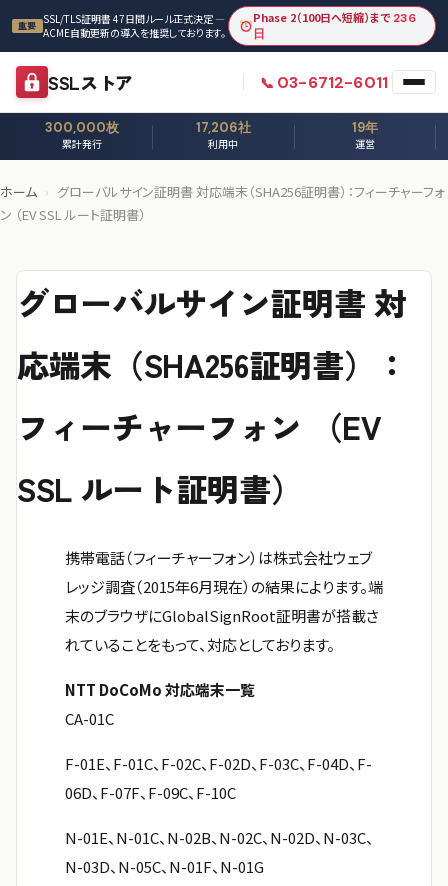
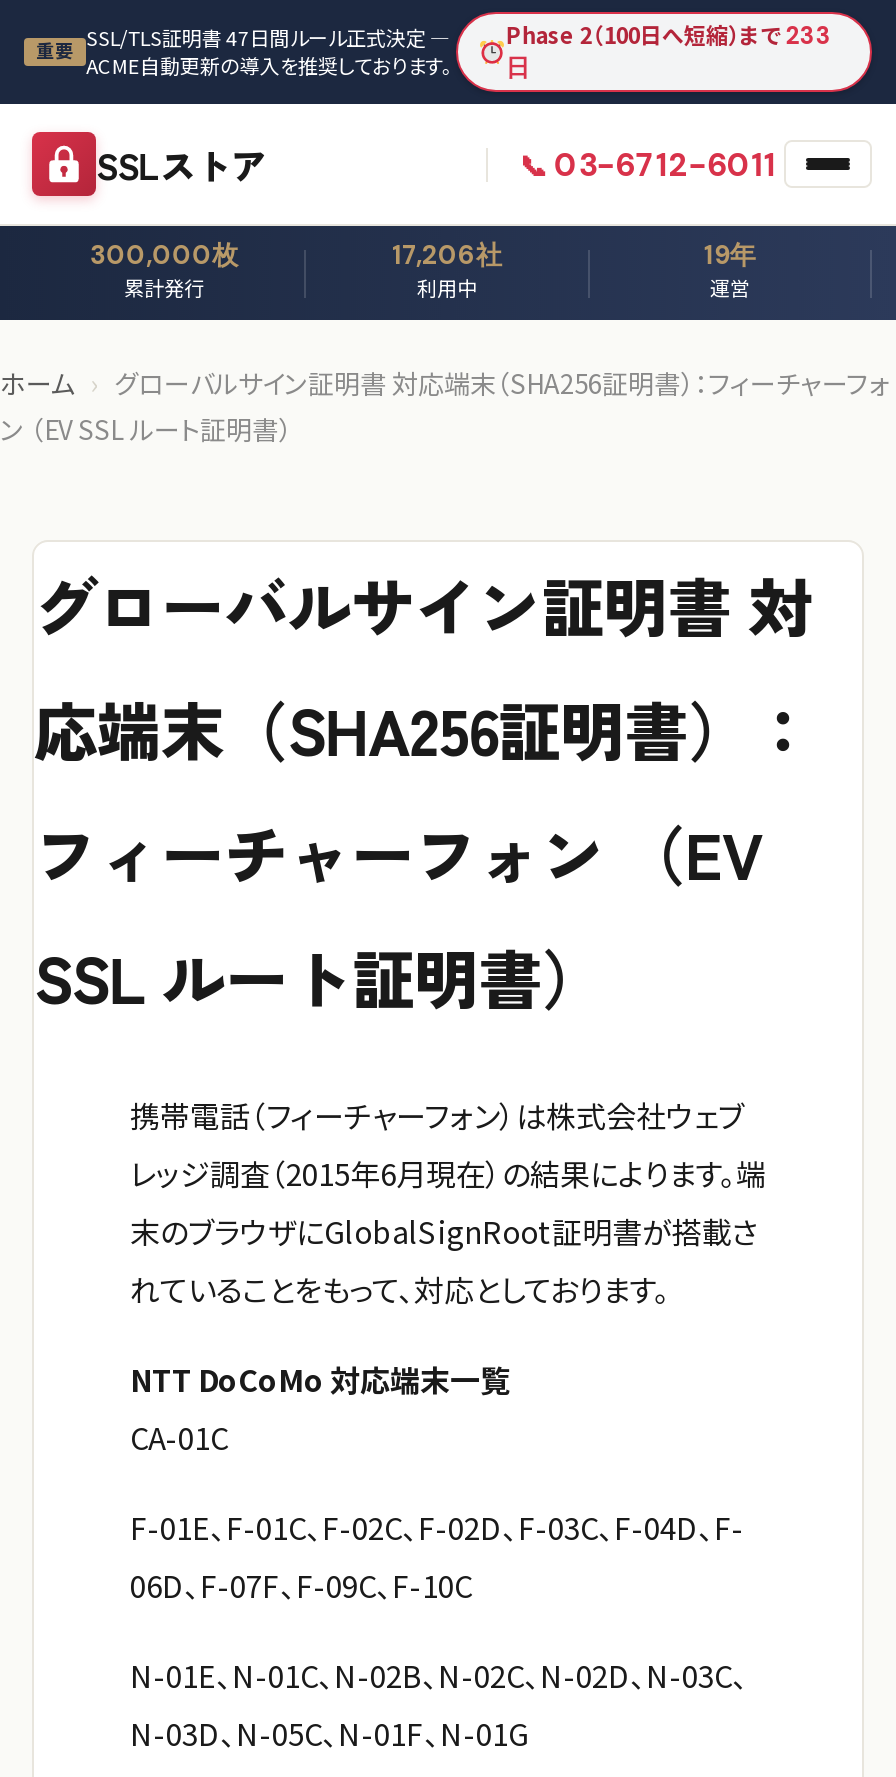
[253,9,416,26] Phase 2（100日へ短縮）まで236 -> [506,18,832,52] Phase 2（100日へ短縮）まで233

